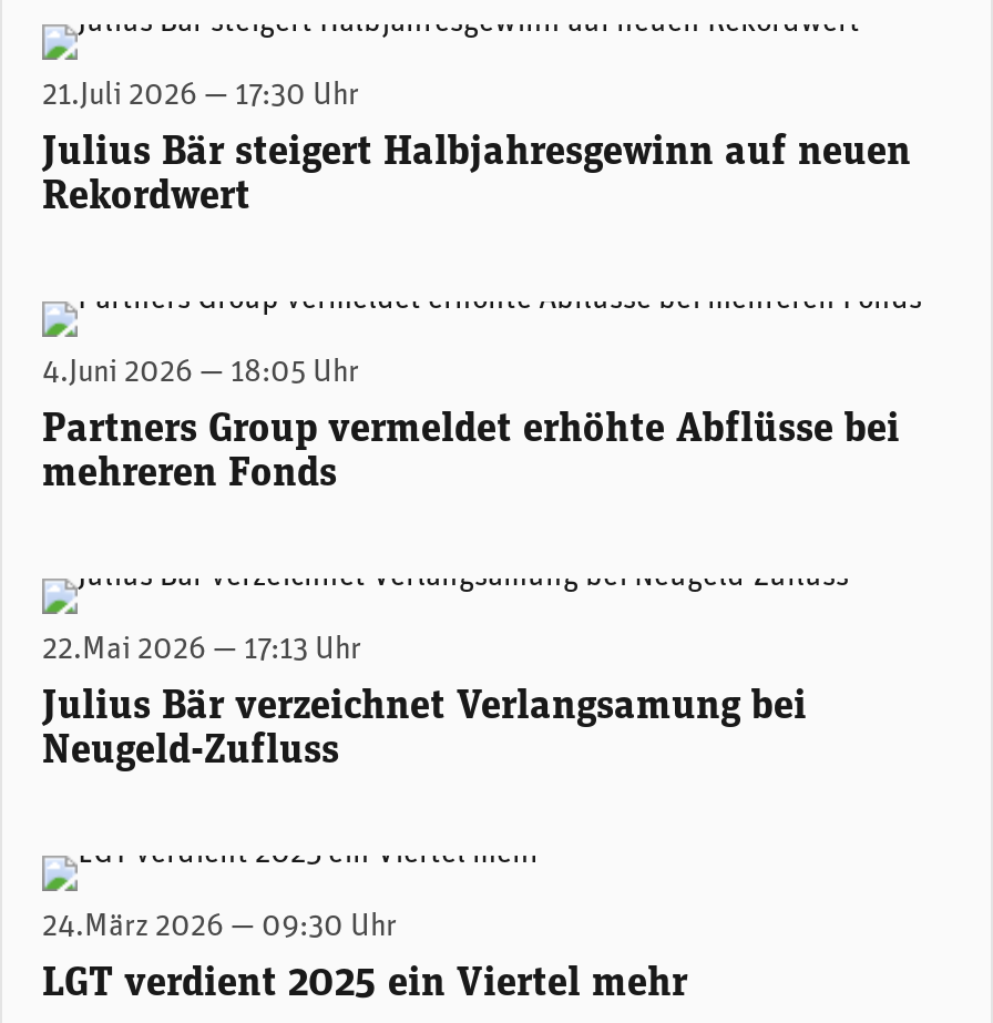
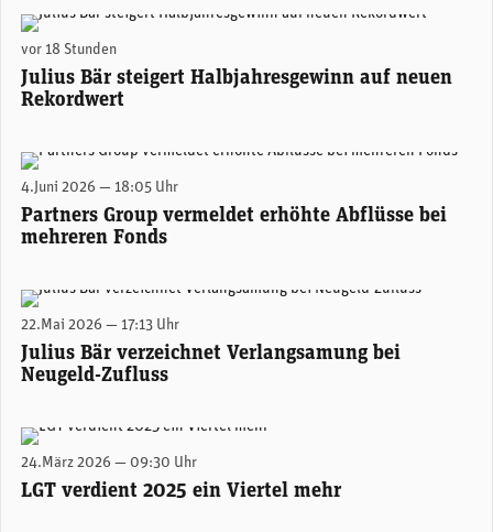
[42,80,359,113] 21.Juli 2026 — 17:30 Uhr -> [21,42,117,58] vor 18 Stunden

